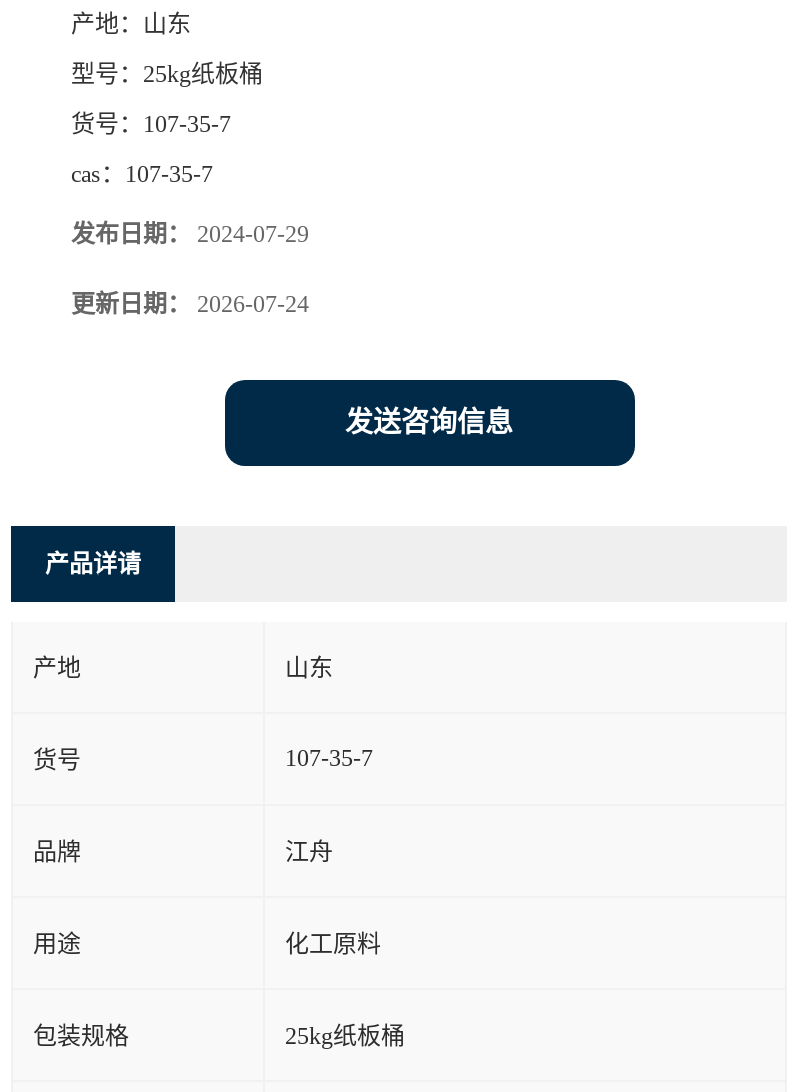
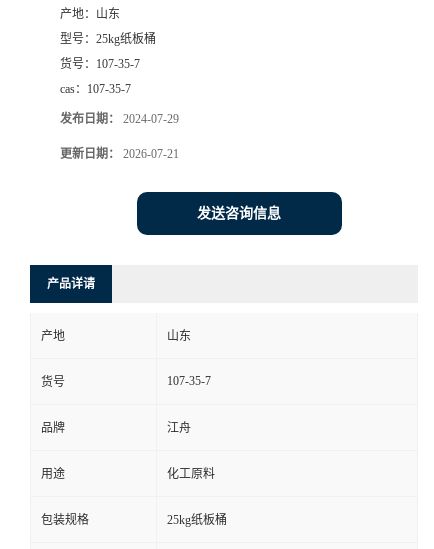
[71,290,309,318] 更新日期：2026-07-24 -> [60,147,179,161] 更新日期：2026-07-21

